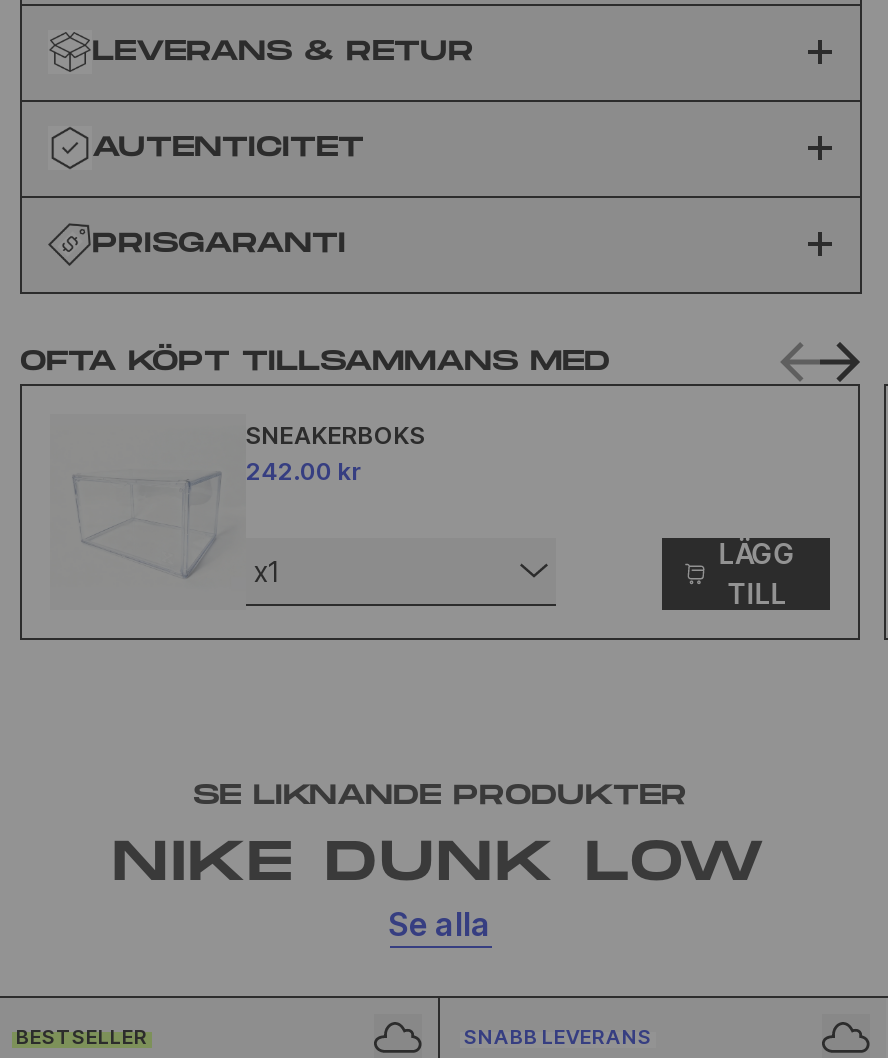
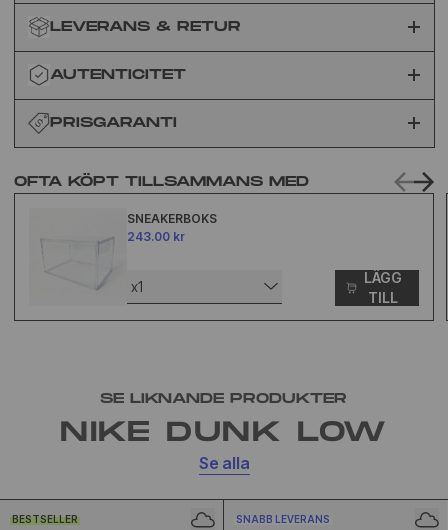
[246,456,362,486] 242.00 kr -> [127,229,185,244] 243.00 kr

